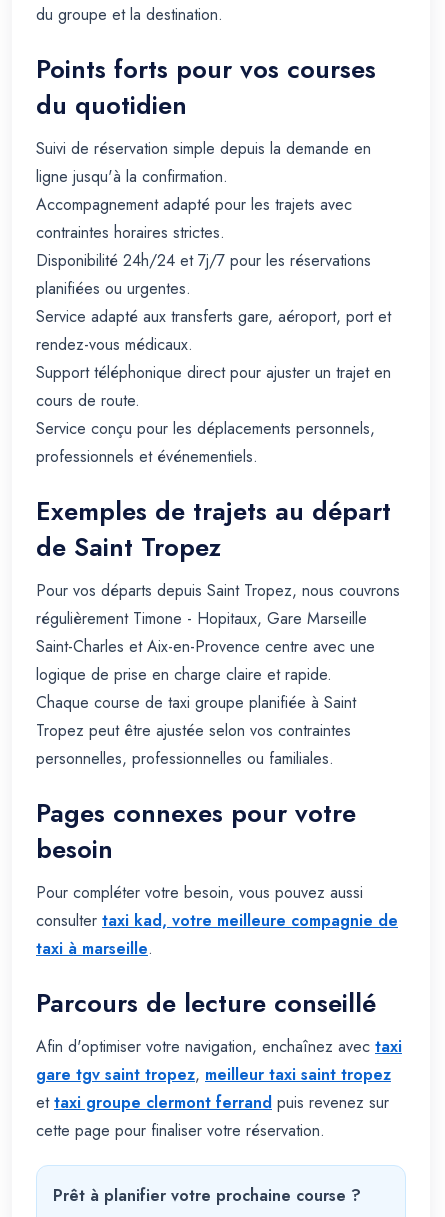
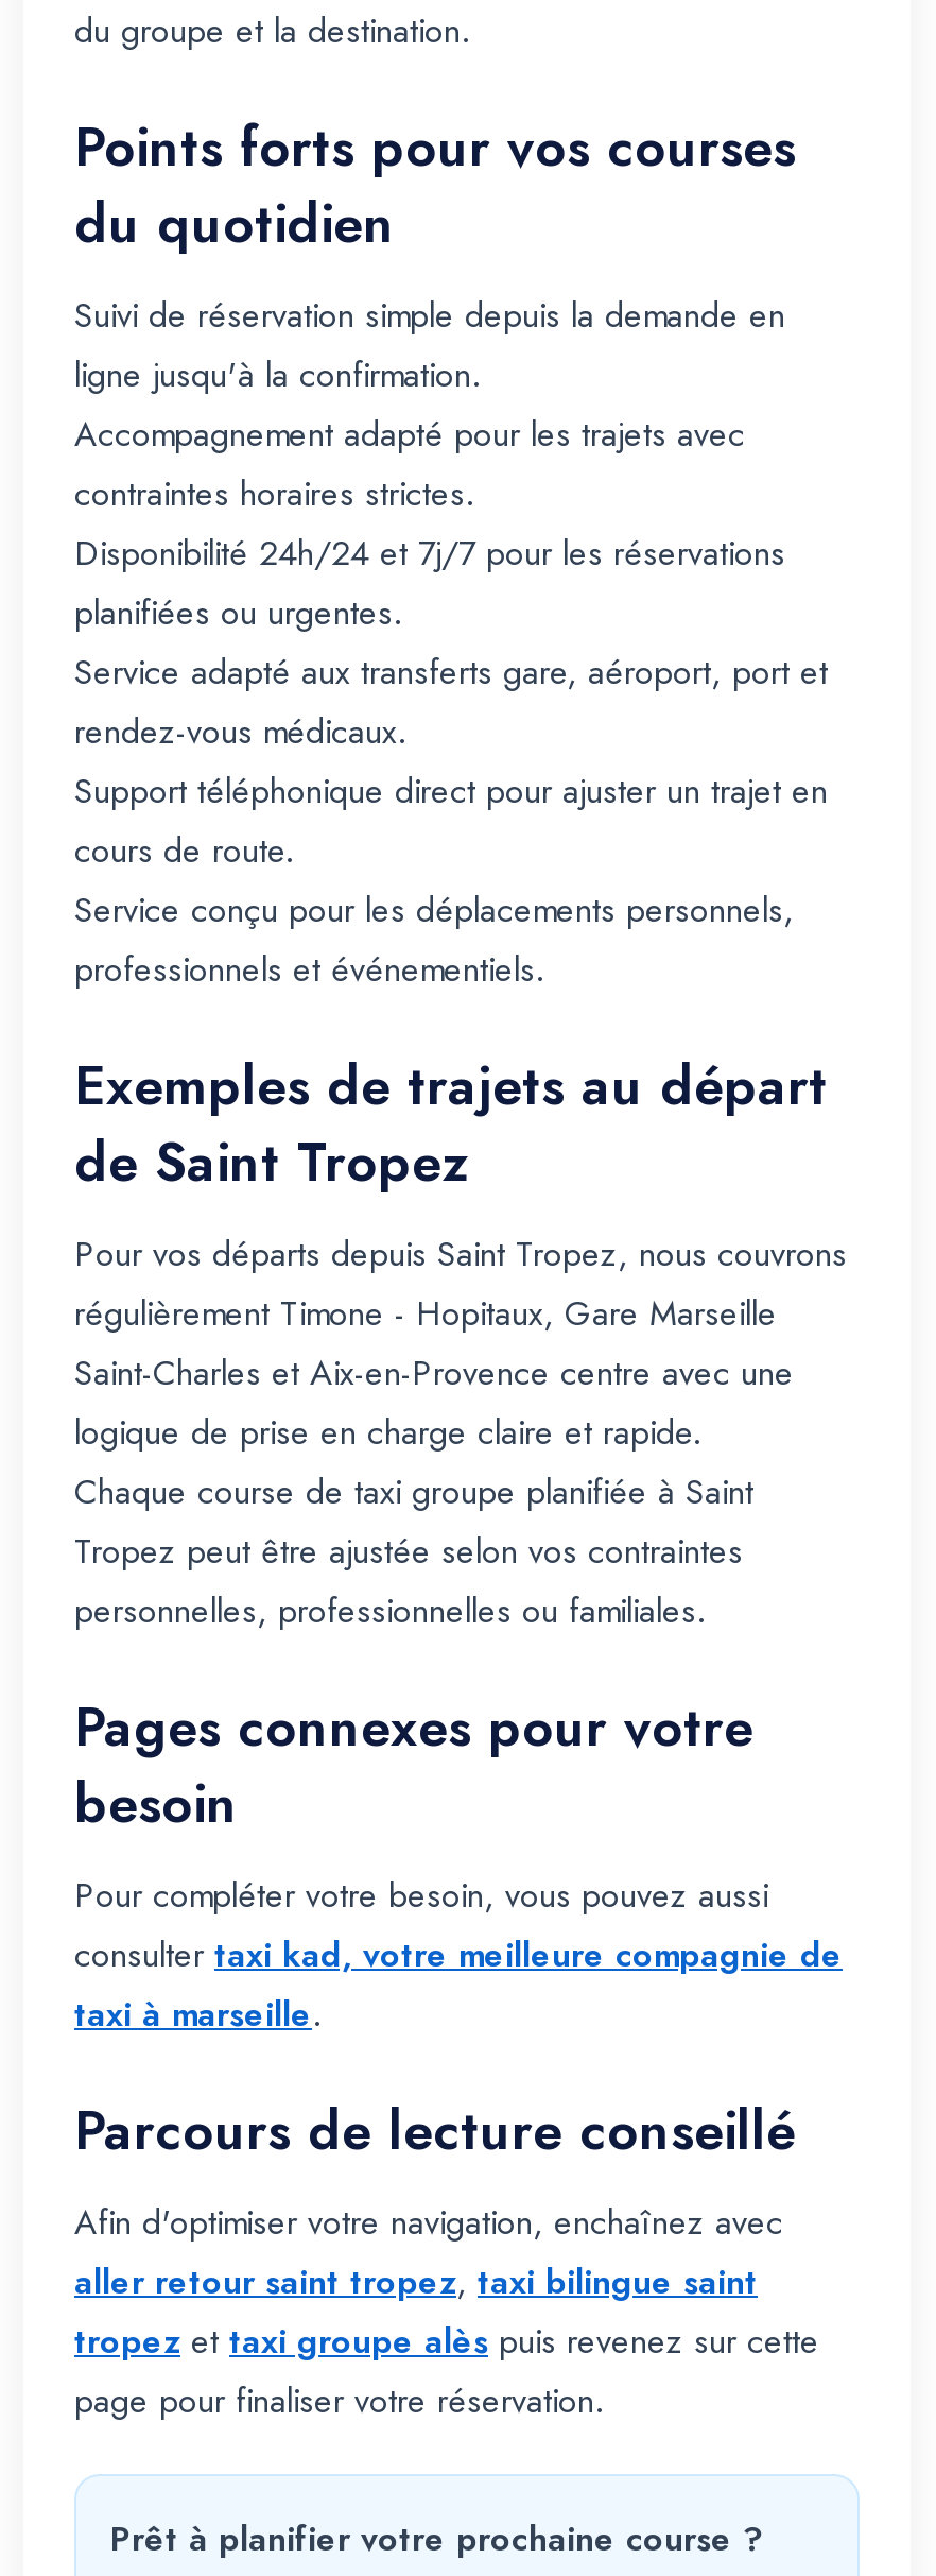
[36,1035,402,1142] Afin d'optimiser votre navigation, enchaînez avec taxi | gare tgv saint tropez, meilleur taxi saint tropez | et taxi groupe clermont ferrand puis revenez sur | cette page pour finaliser votre réservation. -> [74,2198,819,2425] Afin d'optimiser votre navigation, enchaînez avec | aller retour saint tropez, taxi bilingue saint | tropez et taxi groupe alès puis revenez sur cette | page pour finaliser votre réservation.

